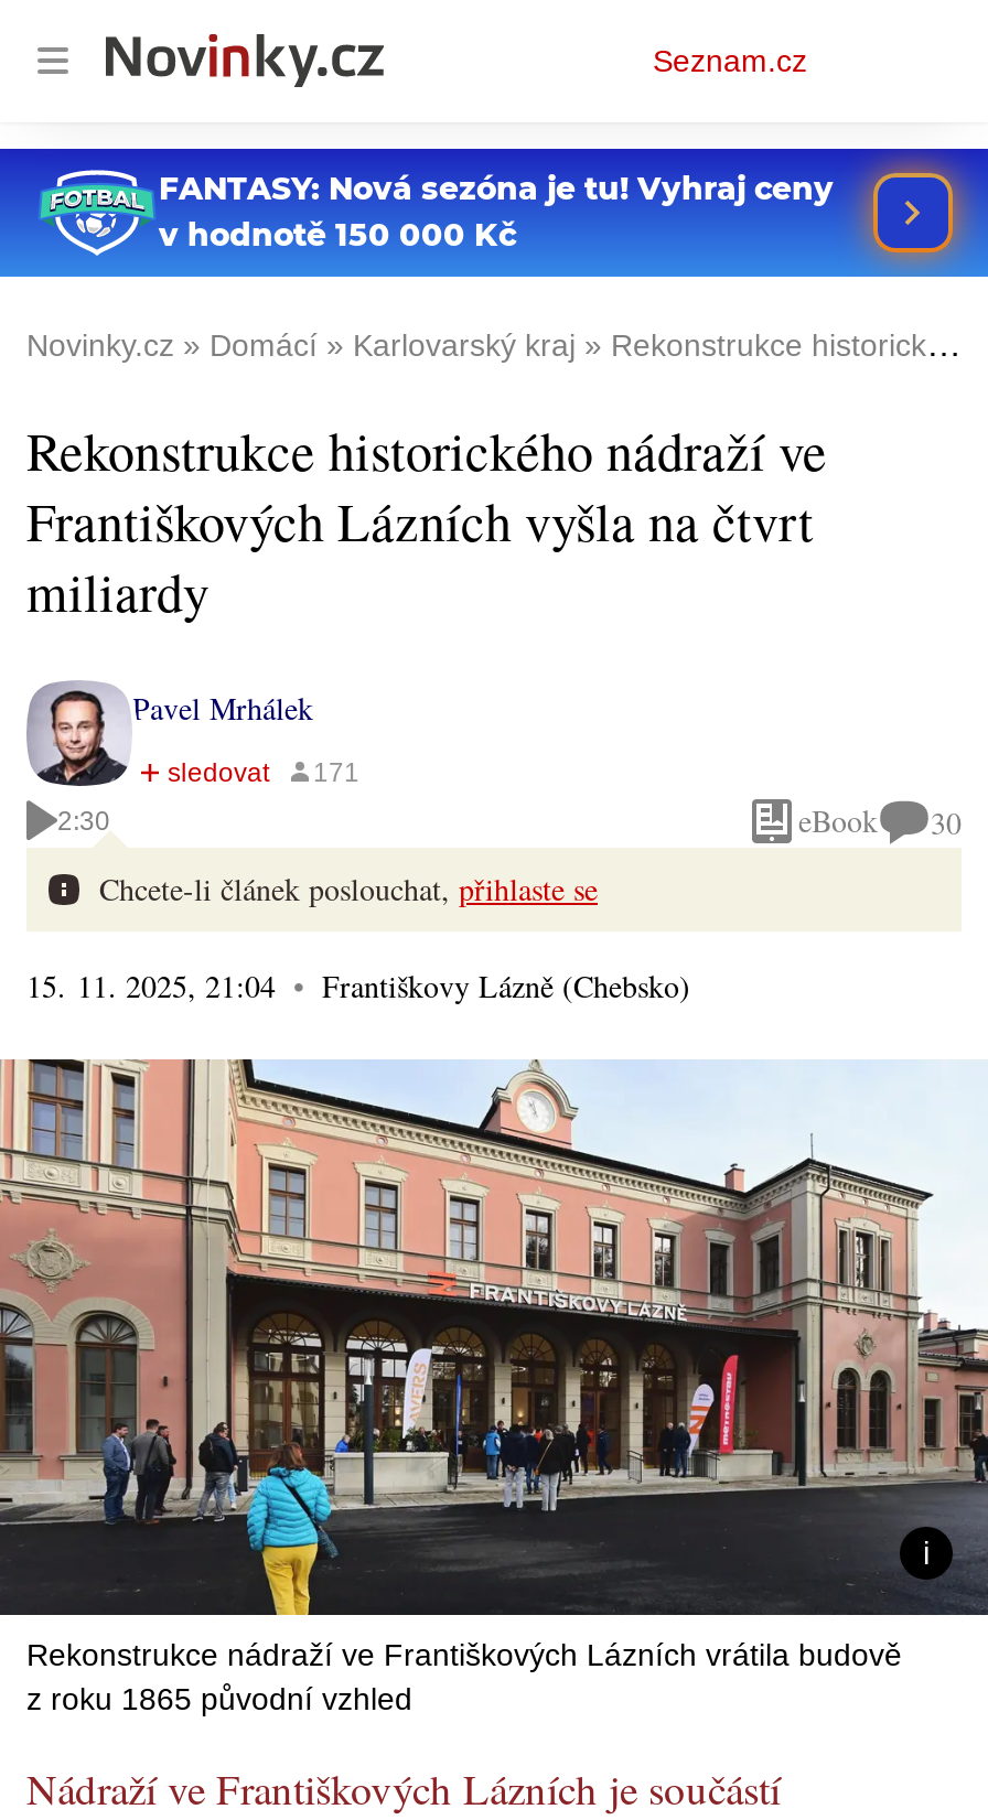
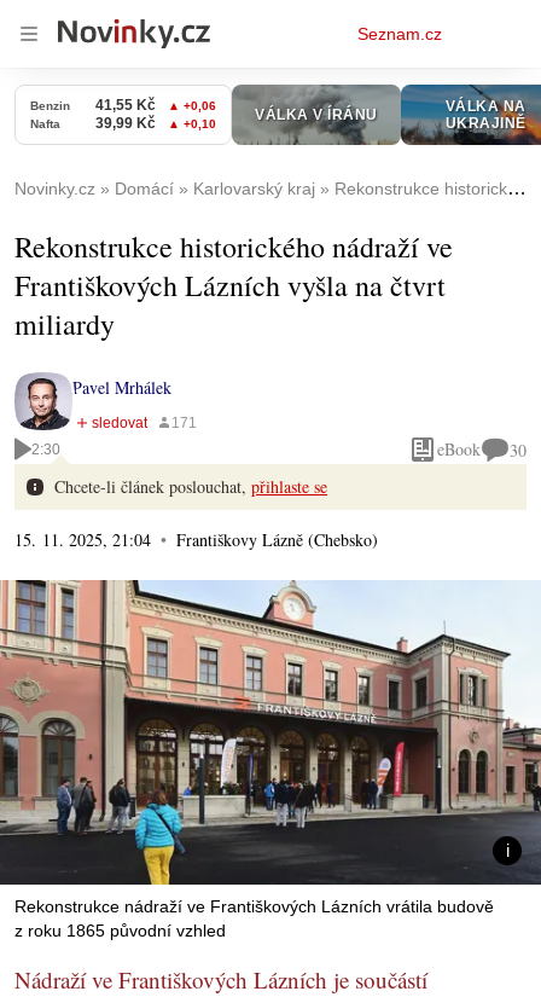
[7,147,981,279] [image] -> [4,82,537,151] [image]

